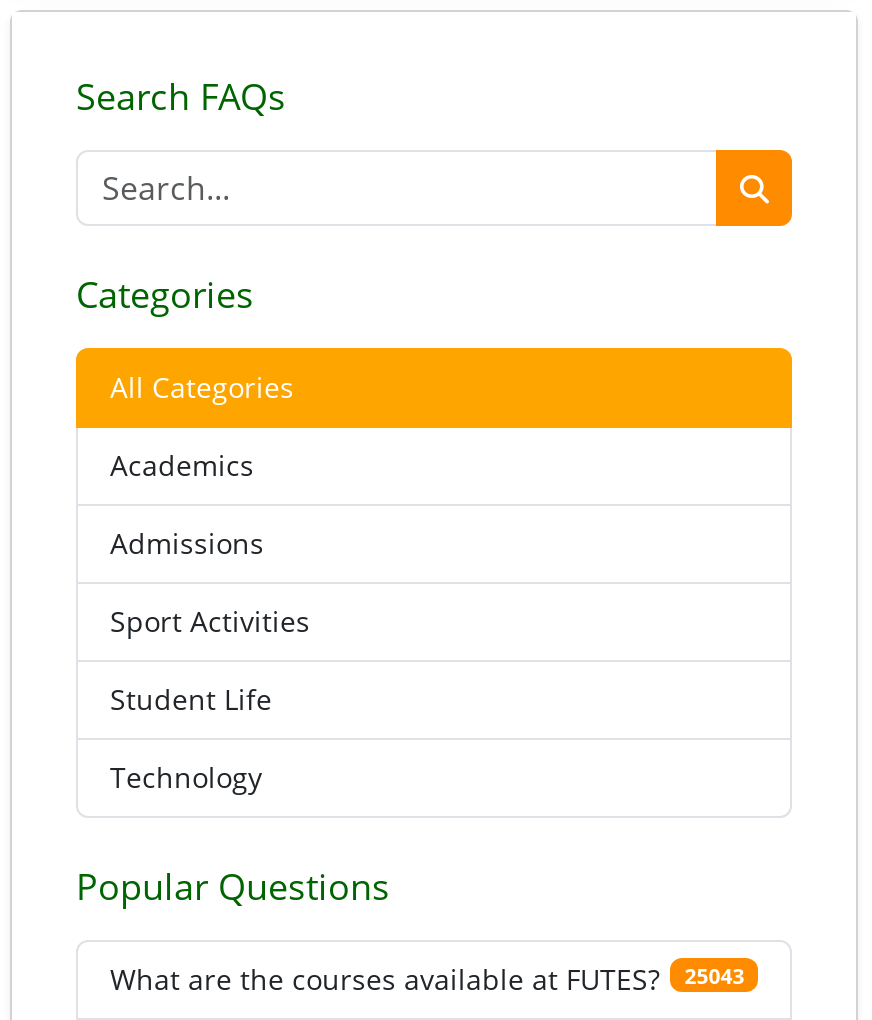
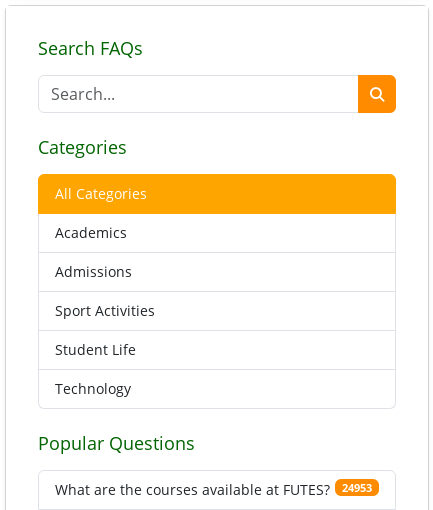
[110,960,744,998] What are the courses available at FUTES? 25043 -> [55,480,372,499] What are the courses available at FUTES? 24953

